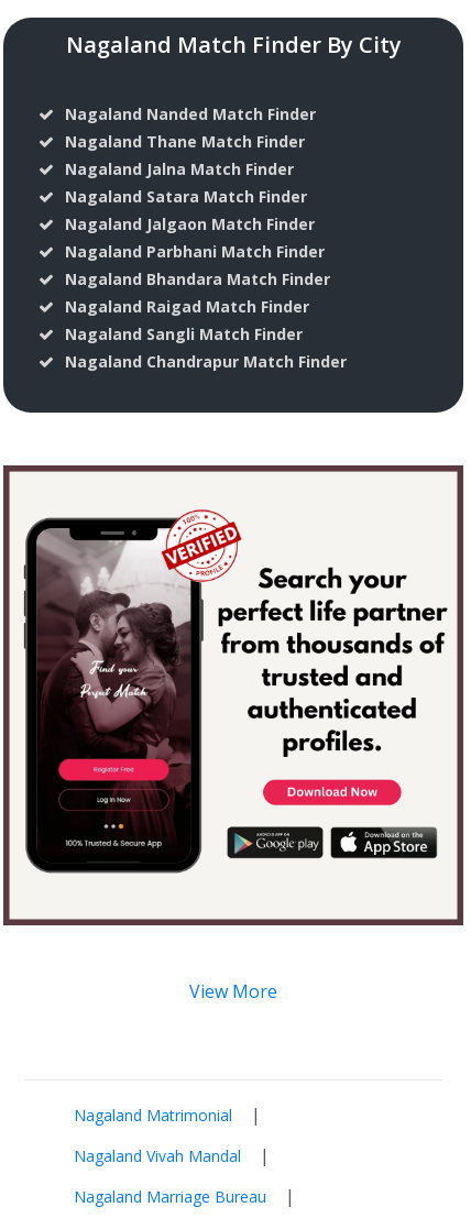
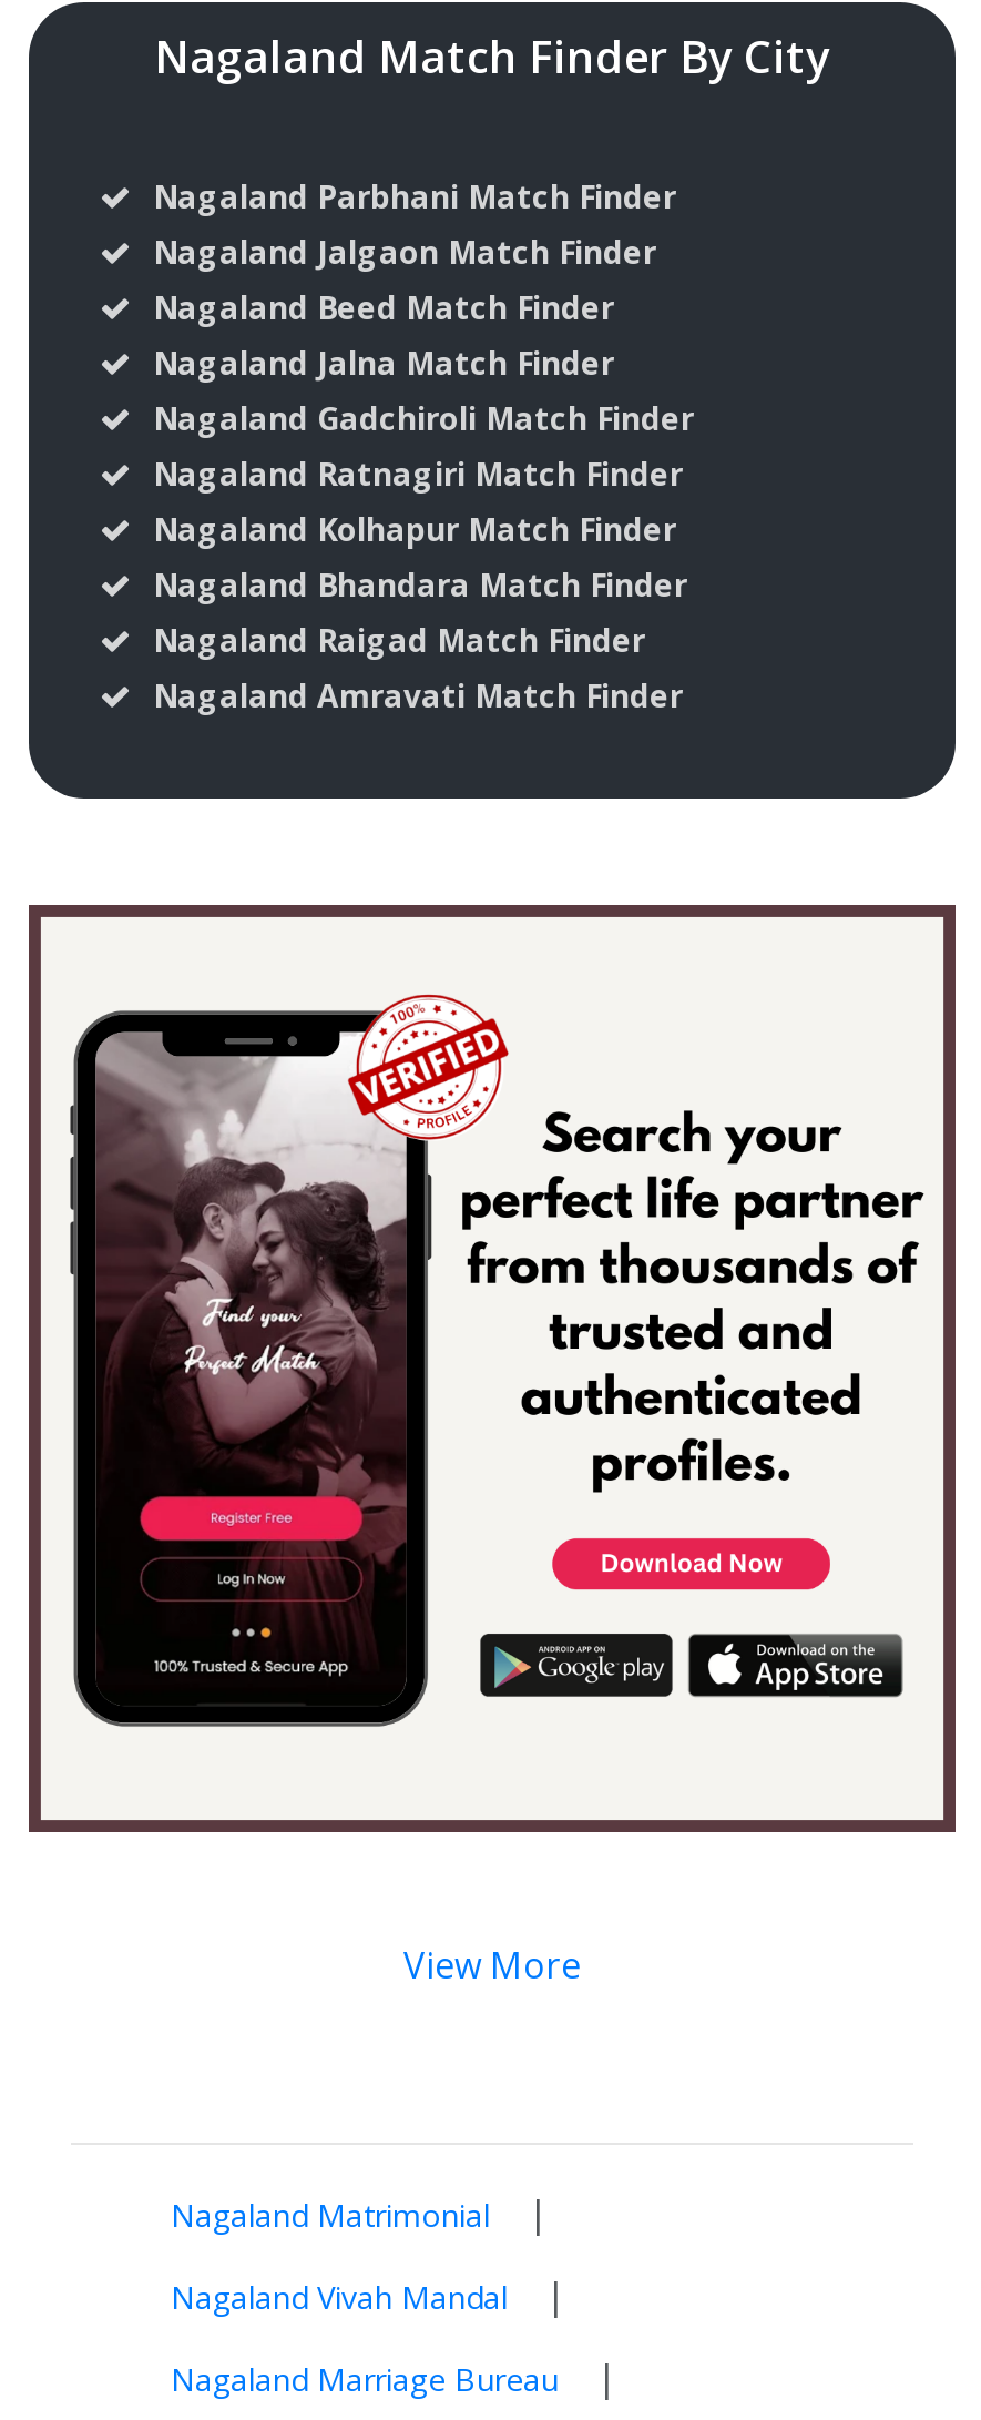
[65,103,316,152] Nagaland Nanded Match Finder | Nagaland Thane Match Finder -> [153,286,614,328] Nagaland Beed Match Finder
moved [65,158,294,179] -> [153,342,614,384]: Nagaland Jalna Match Finder
[65,186,307,207] Nagaland Satara Match Finder -> [153,397,694,439] Nagaland Gadchiroli Match Finder
none -> [153,453,683,495] Nagaland Ratnagiri Match Finder
none -> [153,508,676,550] Nagaland Kolhapur Match Finder
moved [65,213,315,234] -> [153,231,656,273]: Nagaland Jalgaon Match Finder
moved [65,241,325,262] -> [153,175,676,217]: Nagaland Parbhani Match Finder
moved [65,268,330,317] -> [153,563,687,661]: Nagaland Bhandara Match Finder | Nagaland Raigad Match Finder
[65,323,347,372] Nagaland Sangli Match Finder | Nagaland Chandrapur Match Finder -> [153,674,683,716] Nagaland Amravati Match Finder

